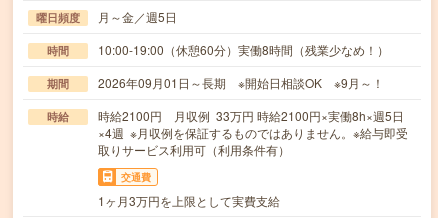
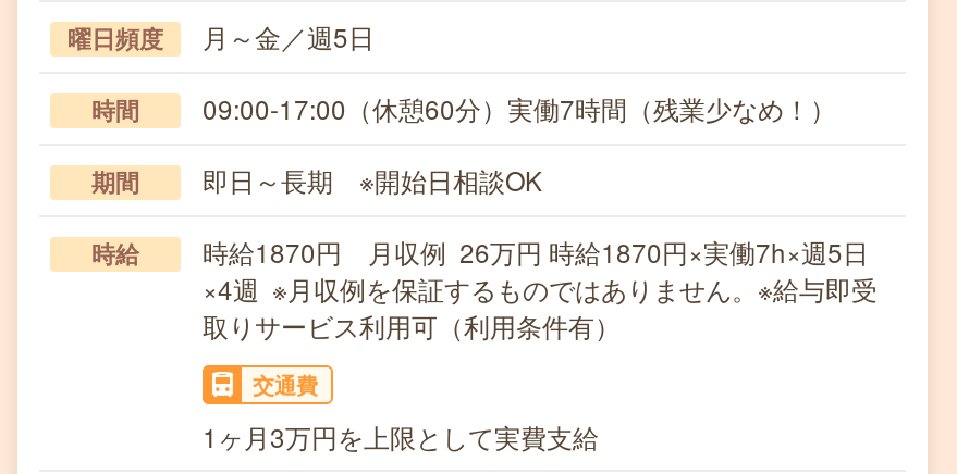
[98,41,389,58] 10:00-19:00（休憩60分）実働8時間（残業少なめ！） -> [203,89,836,126] 09:00-17:00（休憩60分）実働7時間（残業少なめ！）
[98,74,384,91] 2026年09月01日～長期 ※開始日相談OK ※9月～！ -> [203,161,542,198] 即日～長期 ※開始日相談OK
[98,107,404,124] 時給2100円 月収例 33万円 時給2100円×実働8h×週5日 -> [203,233,869,270] 時給1870円 月収例 26万円 時給1870円×実働7h×週5日

